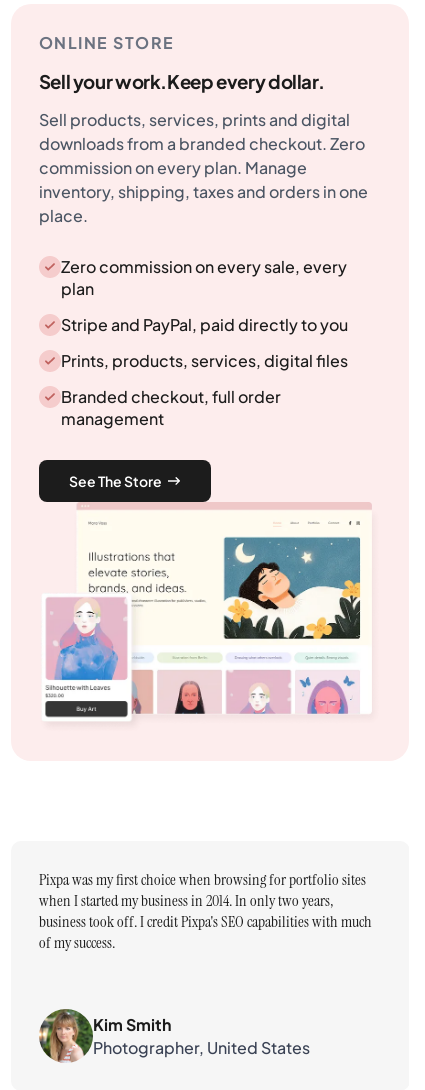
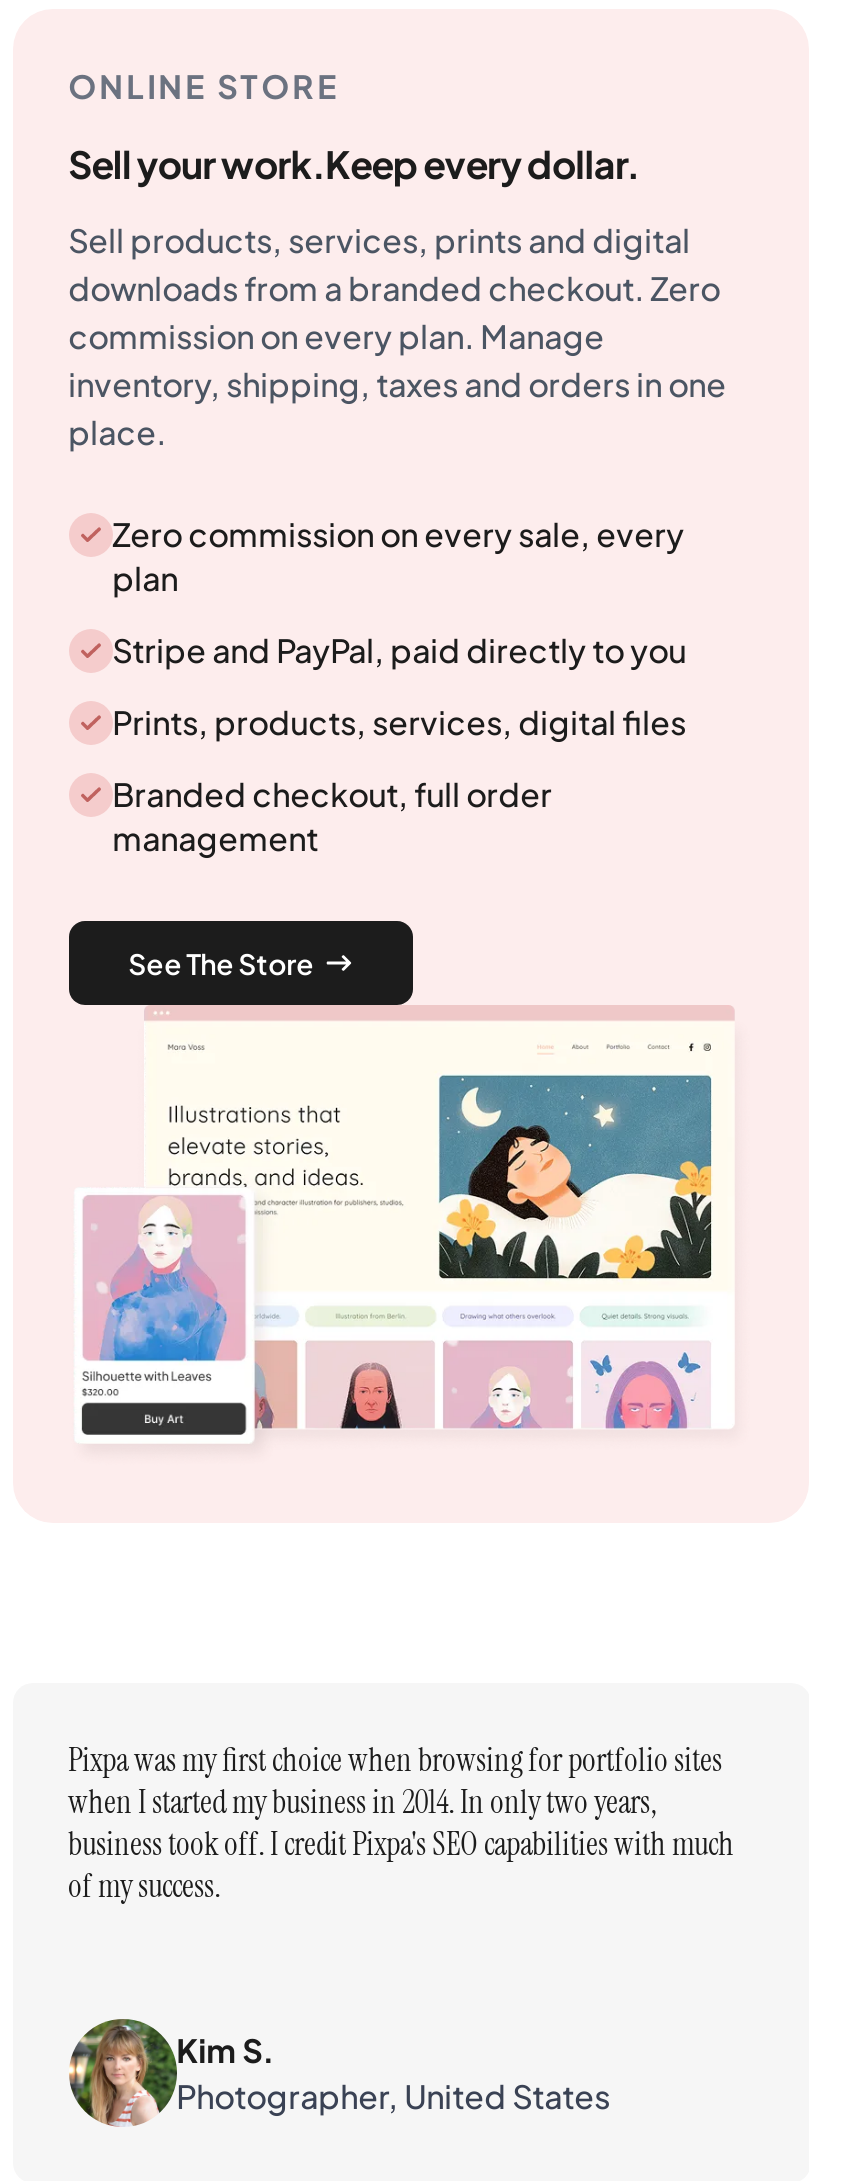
[93,1014,171,1035] Kim Smith -> [176,2028,274,2070] Kim S.

